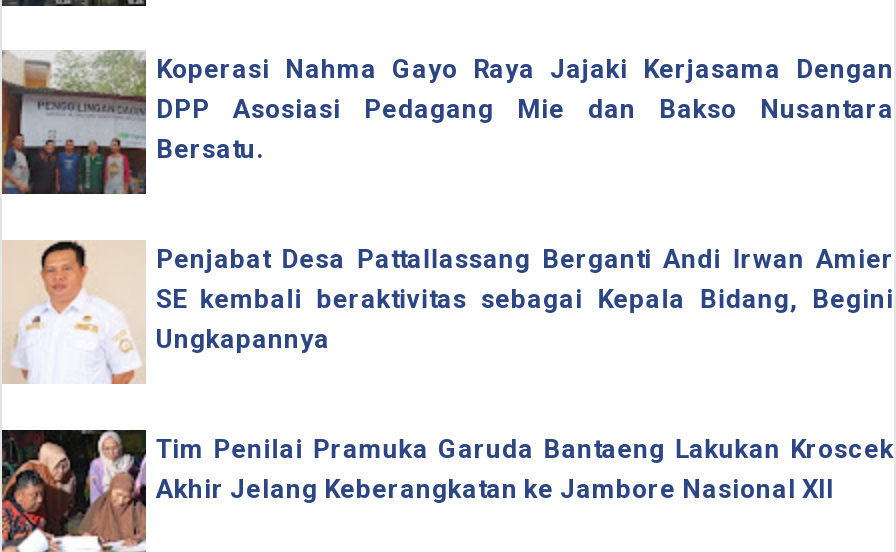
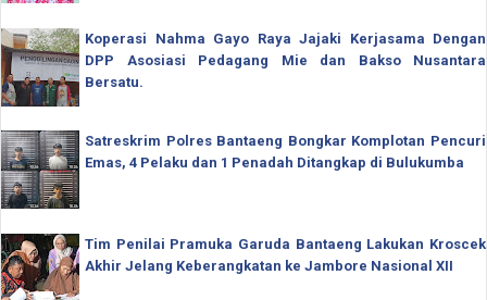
[6,240,894,386] [image] | Penjabat Desa Pattallassang Berganti Andi Irwan Amier | SE kembali beraktivitas sebagai Kepala Bidang, Begini | Ungkapannya -> [3,129,486,210] [image] | Satreskrim Polres Bantaeng Bongkar Komplotan Pencuri | Emas, 4 Pelaku dan 1 Penadah Ditangkap di Bulukumba

